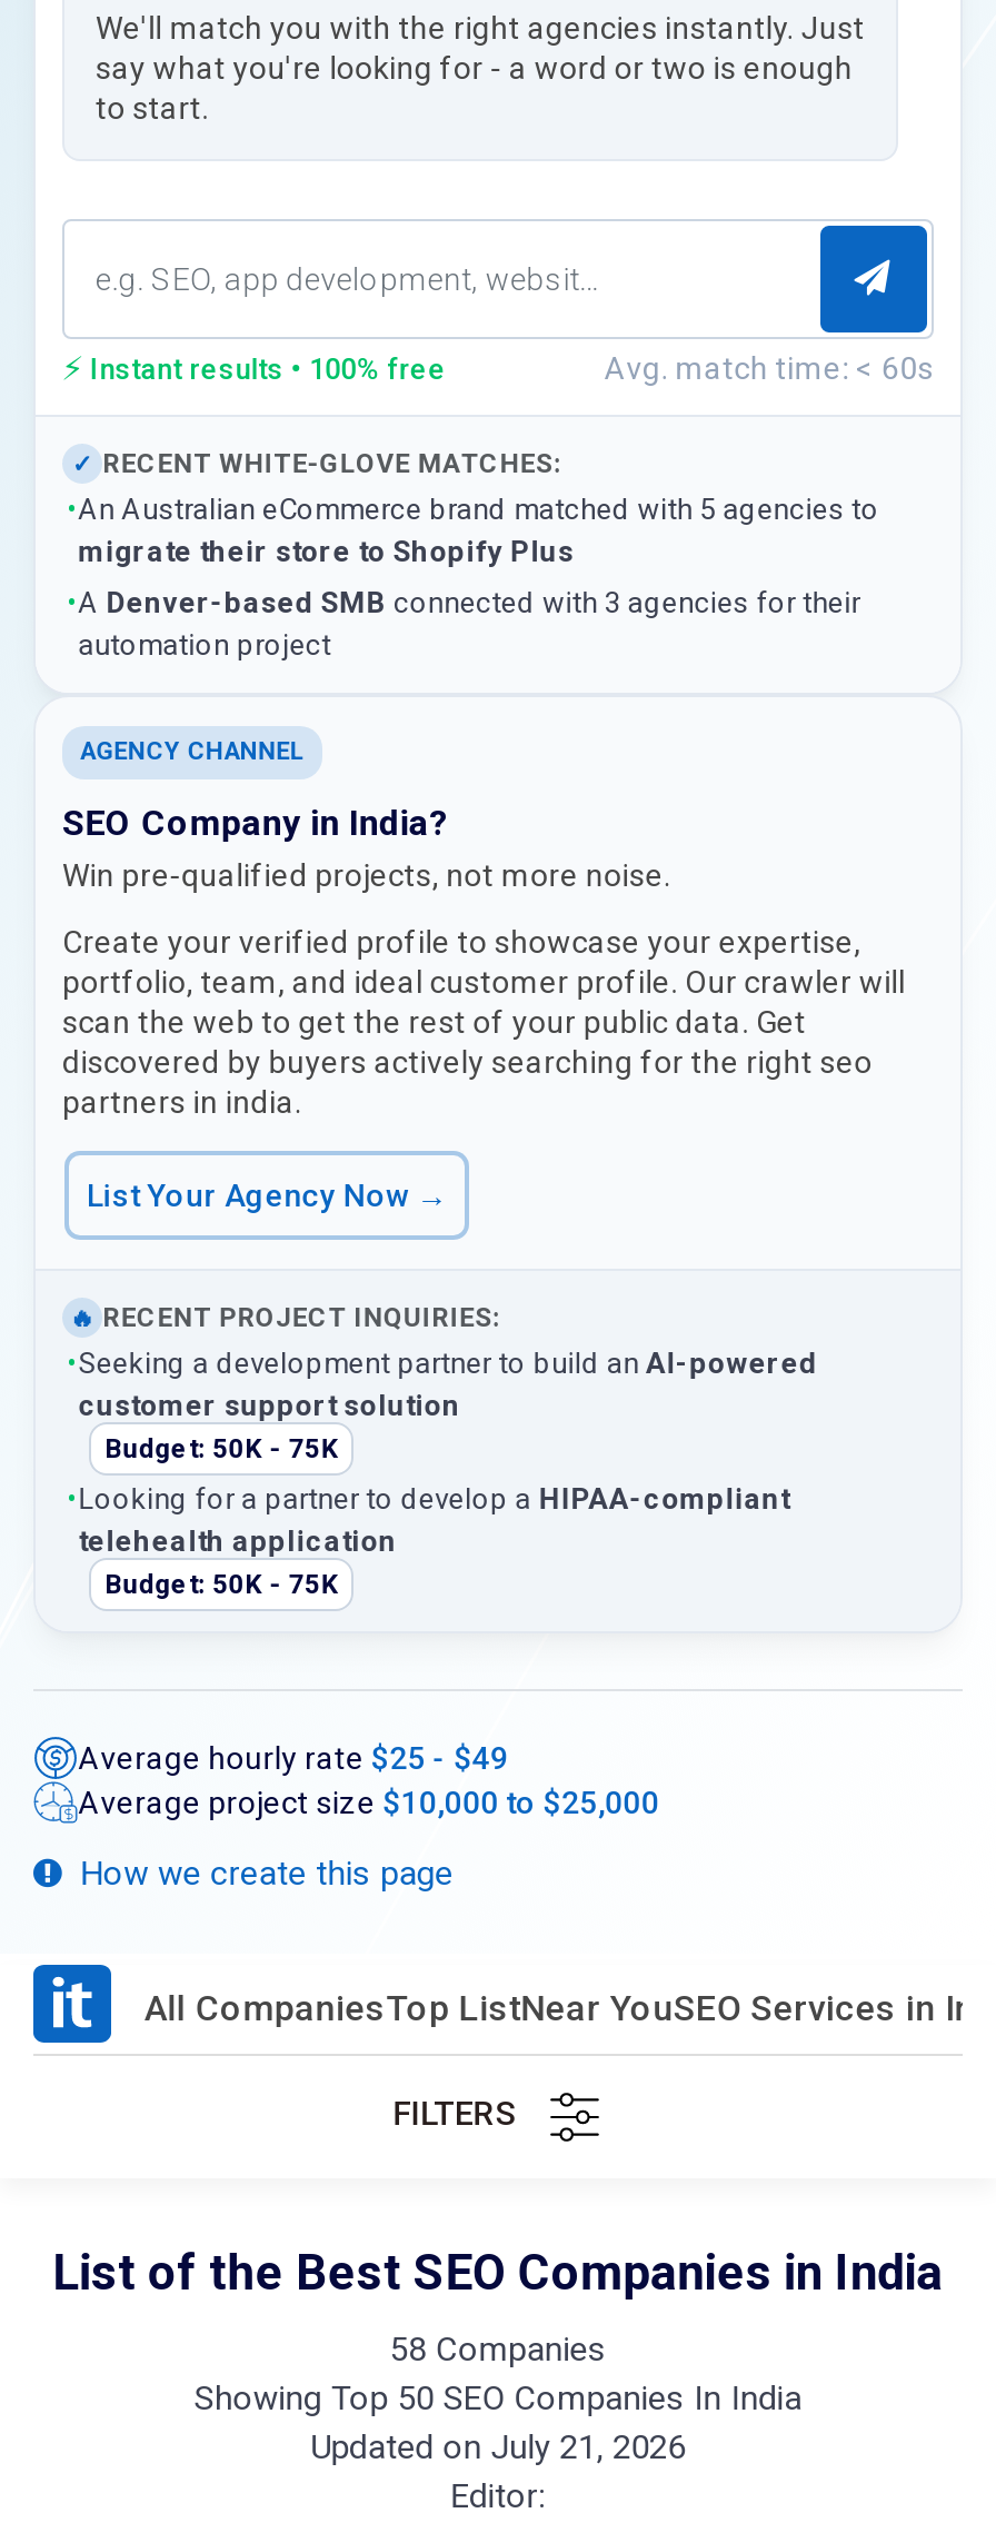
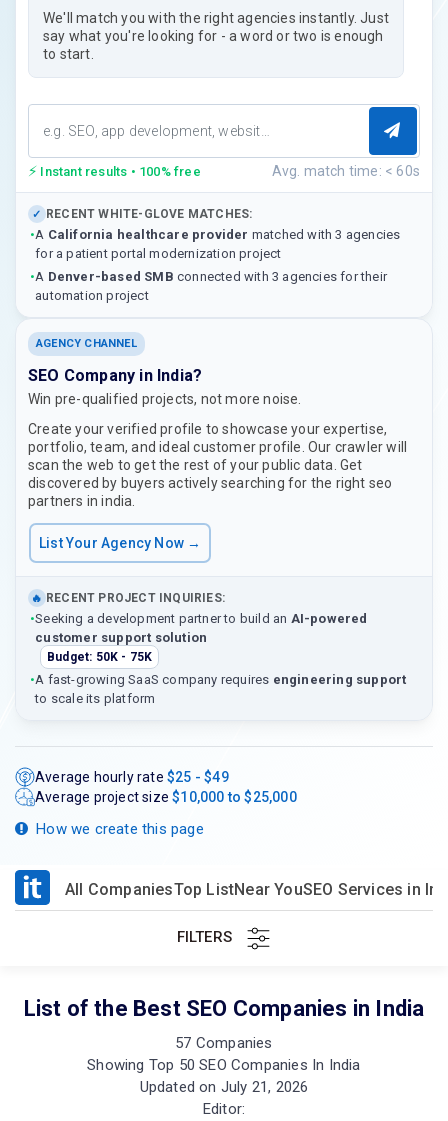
[67,493,879,568] •An Australian eCommerce brand matched with 5 agencies to | migrate their store to Shopify Plus -> [30,227,400,261] •A California healthcare provider matched with 3 agencies | for a patient portal modernization project
[67,1482,790,1600] •Looking for a partner to develop a HIPAA-compliant | telehealth application | Budget: 50K - 75K -> [30,672,406,706] •A fast-growing SaaS company requires engineering support | to scale its platform
[390,2330,606,2370] 58 Companies -> [175,1034,273,1052] 57 Companies

